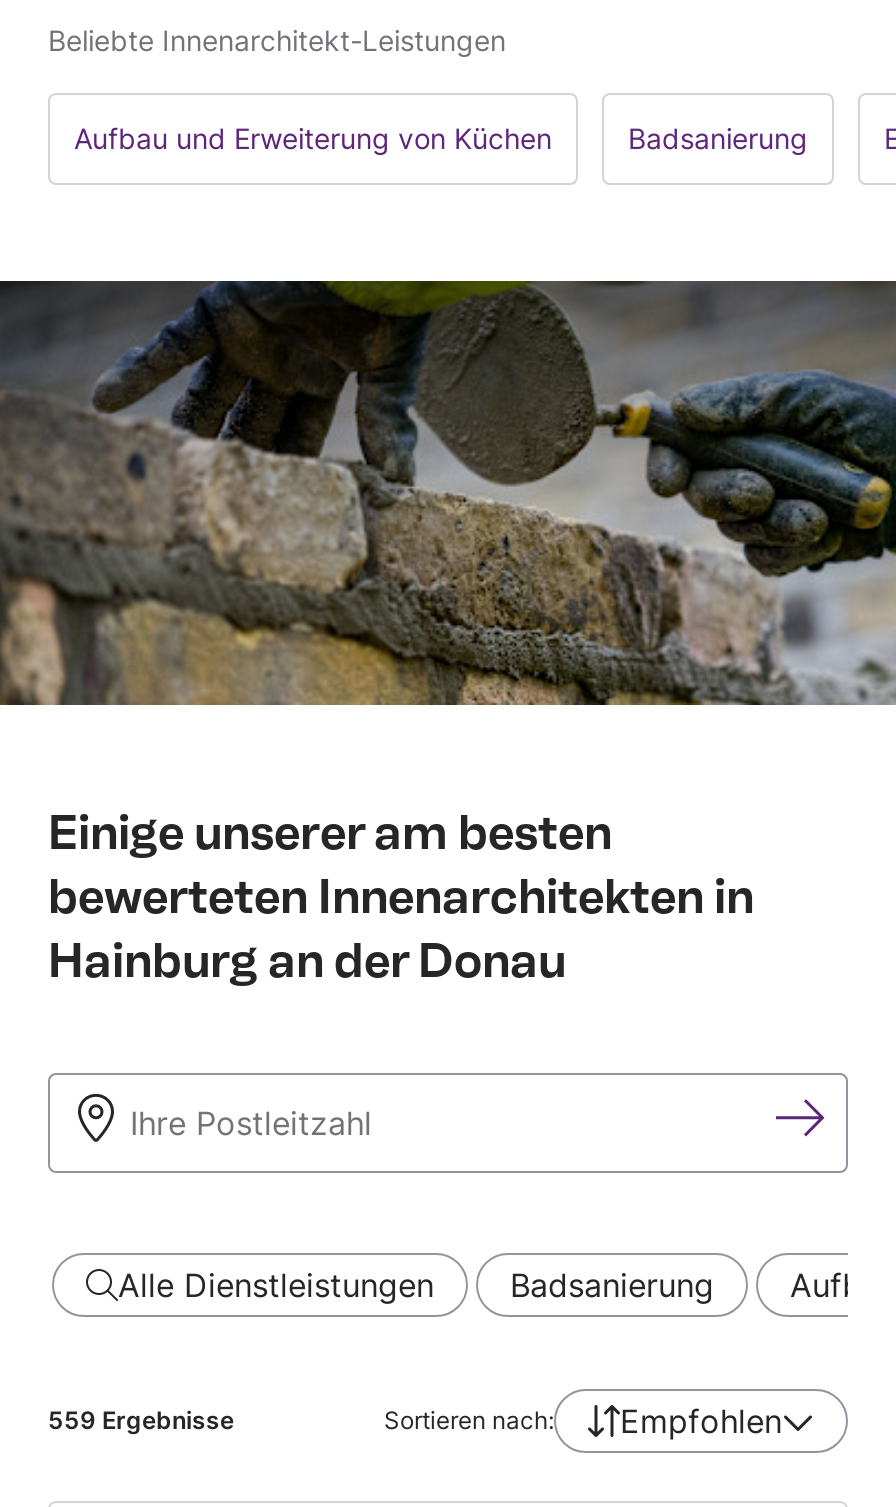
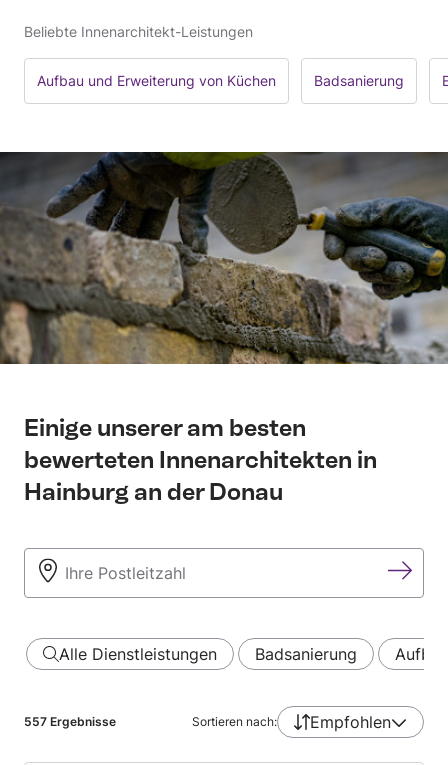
[48,1405,234,1435] 559 Ergebnisse -> [24,714,116,729] 557 Ergebnisse

